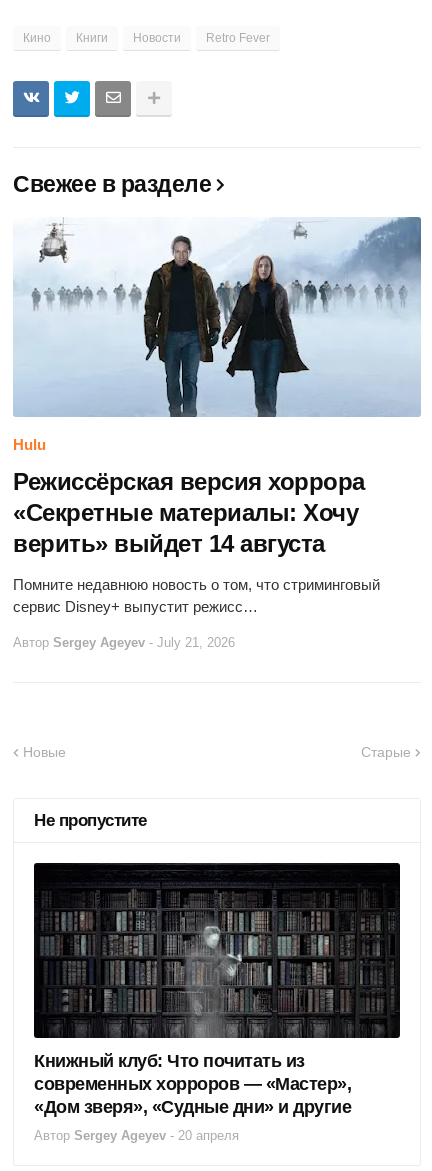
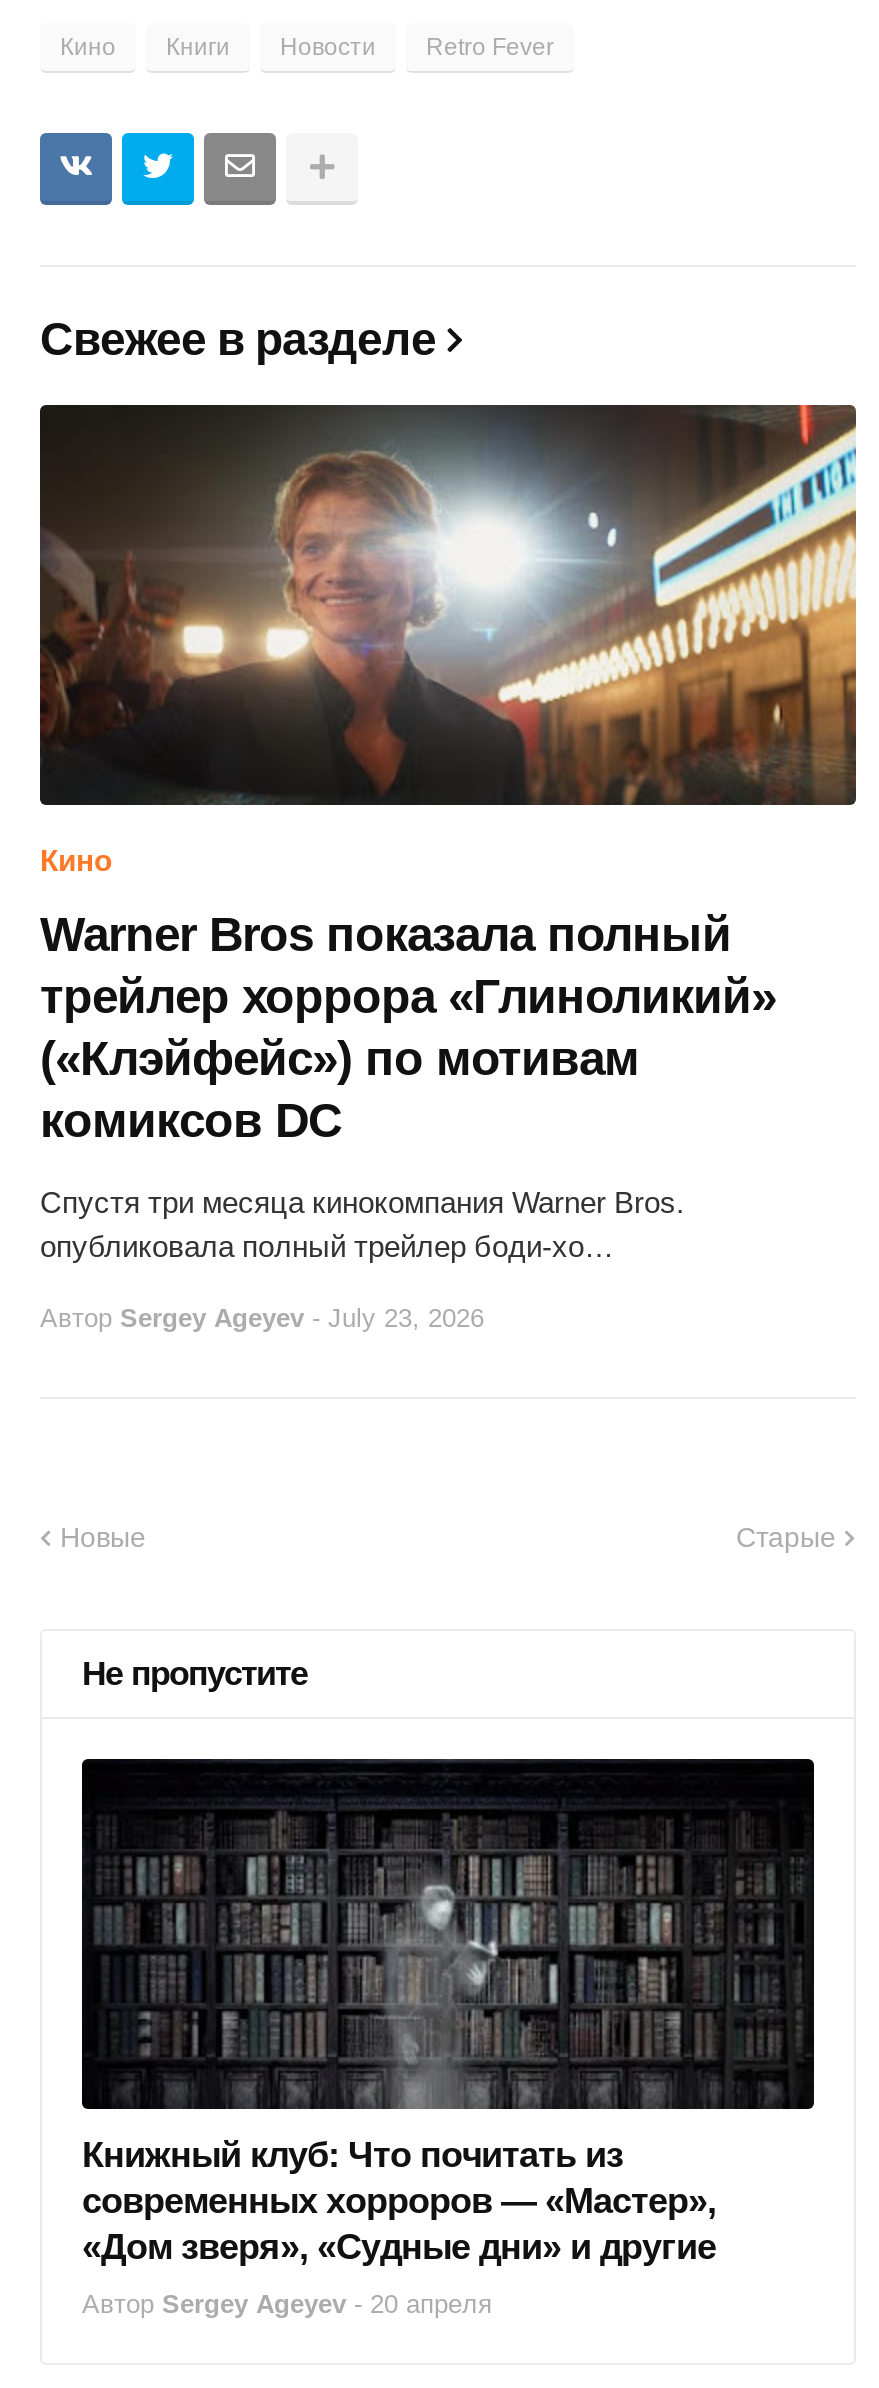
[13,216,421,453] [image] | Hulu -> [38,403,858,877] [image] | Кино
[13,468,364,557] Режиссёрская версия хоррора | «Секретные материалы: Хочу | верить» выйдет 14 августа -> [40,907,776,1147] Warner Bros показала полный | трейлер хоррора «Глиноликий» | («Клэйфейс») по мотивам | комиксов DC
[13,576,380,615] Помните недавнюю новость о том, что стриминговый | сервис Disney+ выпустит режисс… -> [40,1185,684,1263] Спустя три месяца кинокомпания Warner Bros. | опубликовала полный трейлер боди-хо…
[13,635,235,650] Автор Sergey Ageyev - July 21, 2026 -> [40,1303,484,1333] Автор Sergey Ageyev - July 23, 2026

